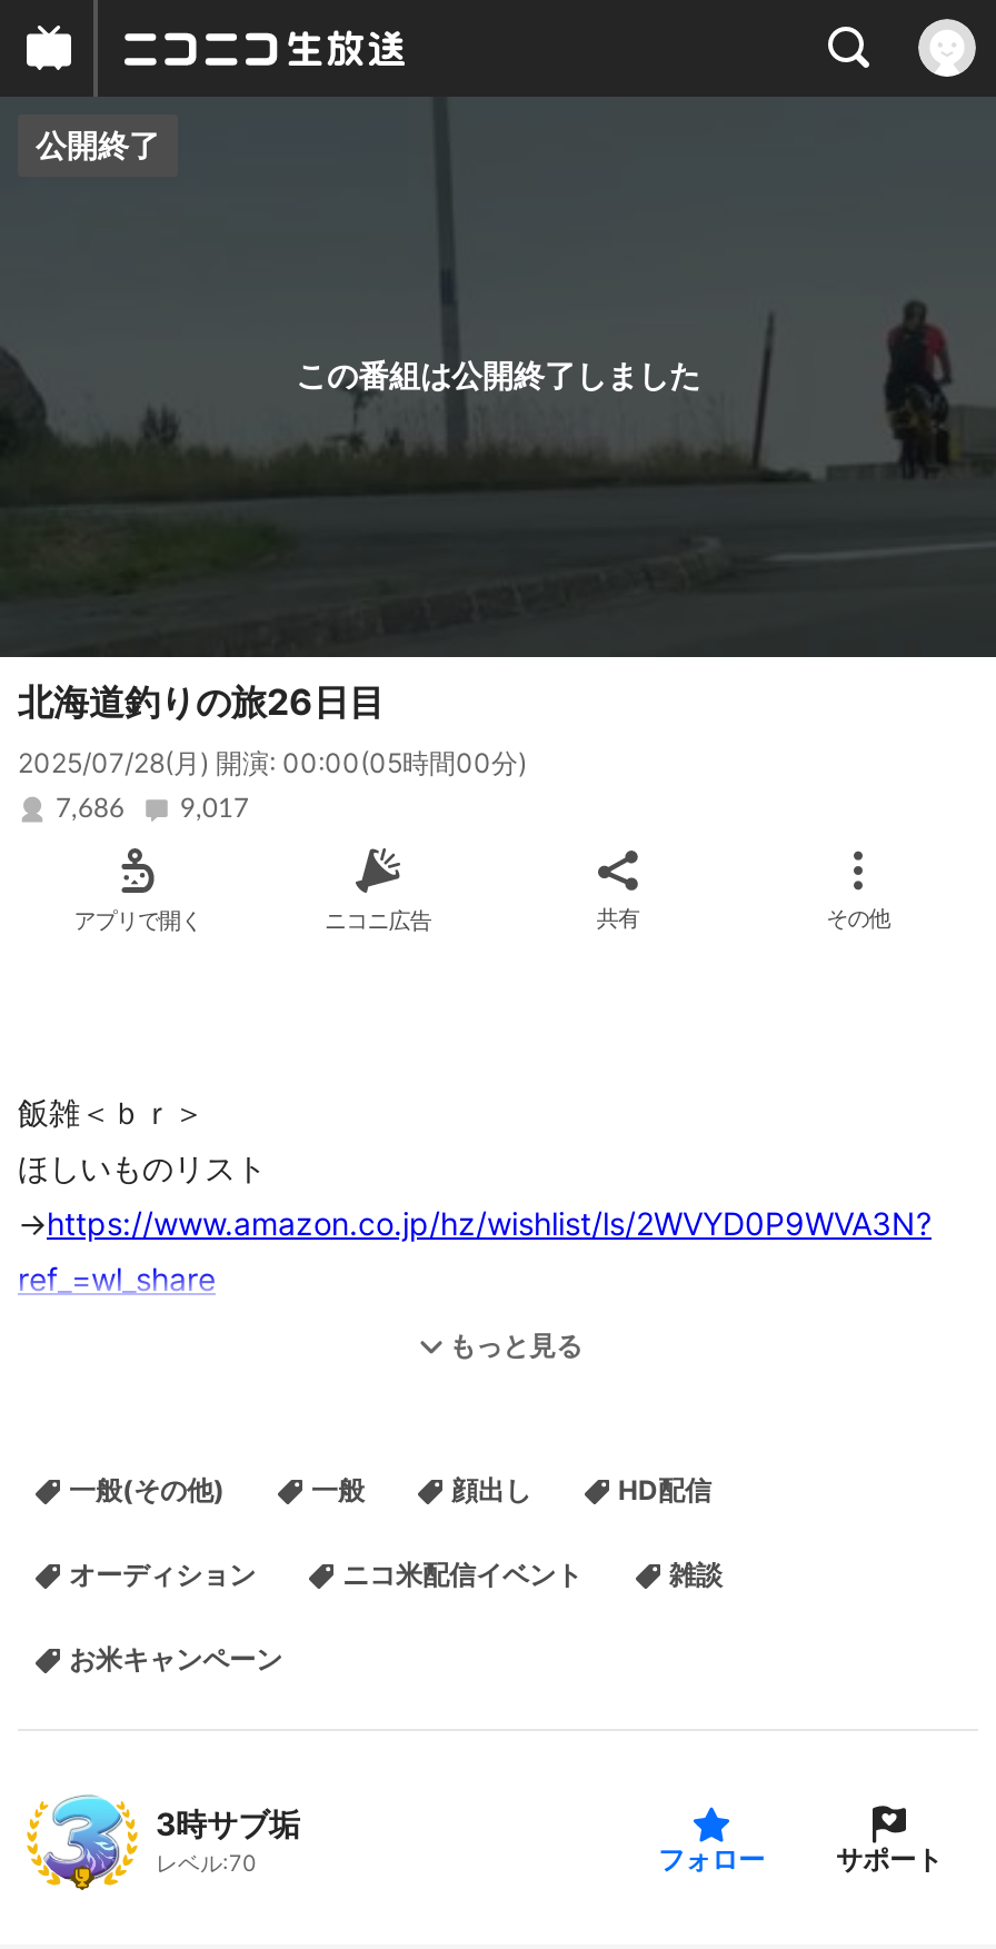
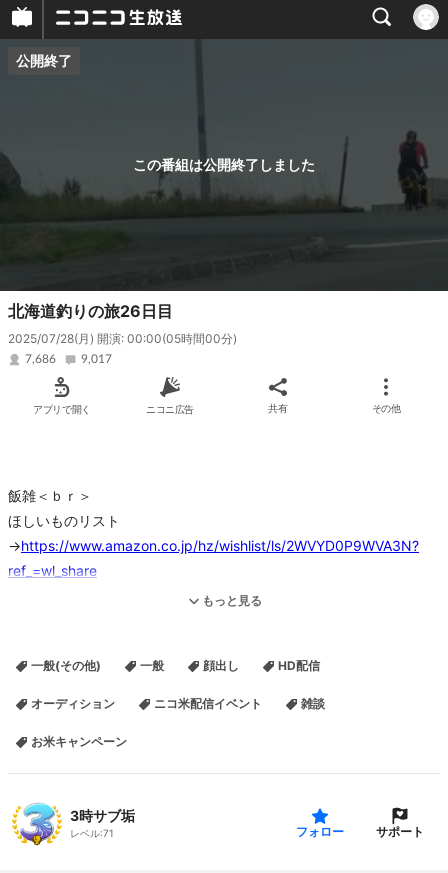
[156,1848,256,1875] レベル:70 -> [70,826,114,838] レベル:71

